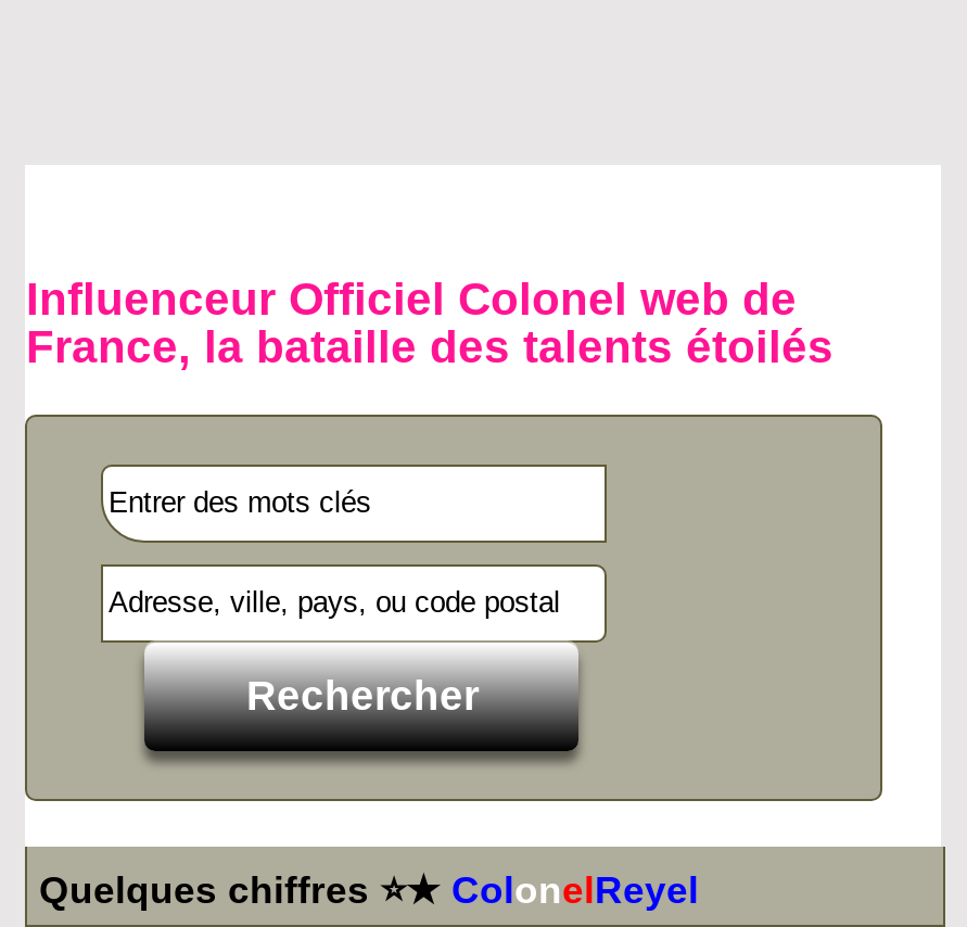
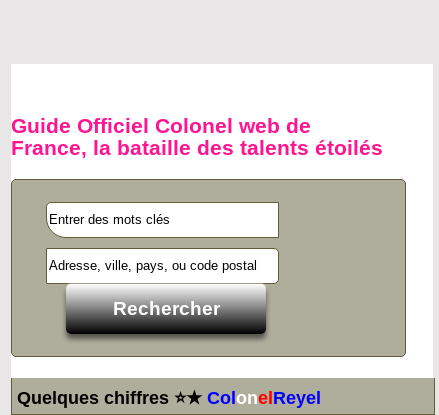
[26,272,796,322] Influenceur Officiel Colonel web de -> [11,113,311,136] Guide Officiel Colonel web de

